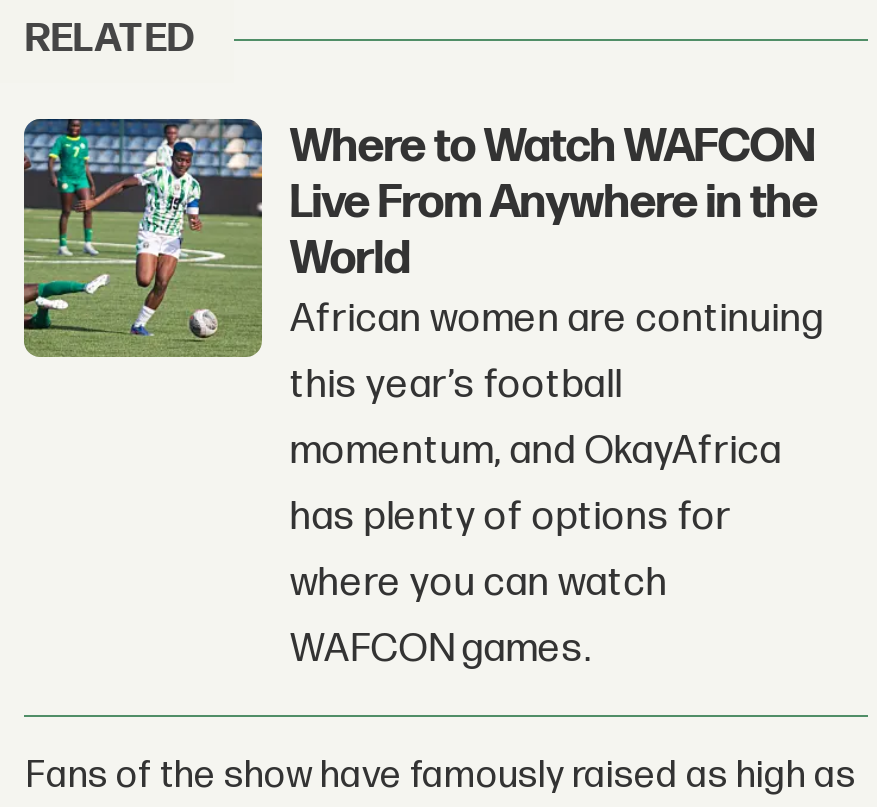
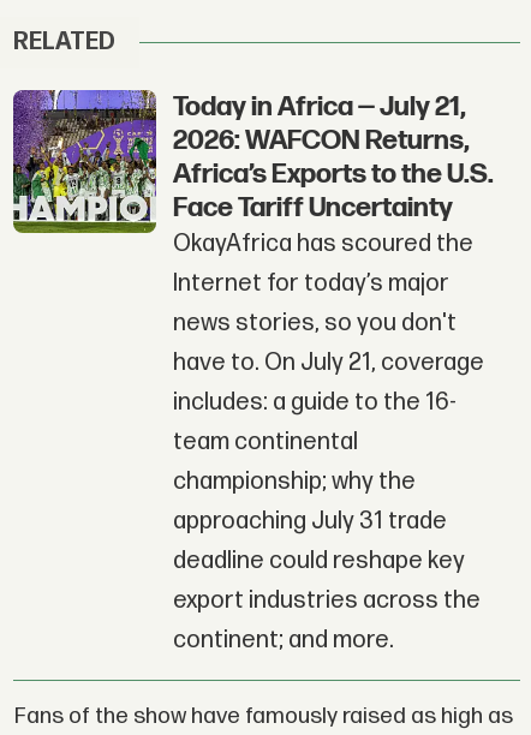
[22,117,824,673] [image] | Where to Watch WAFCON | Live From Anywhere in the | World | African women are continuing | this year’s football | momentum, and OkayAfrica | has plenty of options for | where you can watch | WAFCON games. -> [12,89,494,655] [image] | Today in Africa — July 21, | 2026: WAFCON Returns, | Africa’s Exports to the U.S. | Face Tariff Uncertainty | OkayAfrica has scoured the | Internet for today’s major | news stories, so you don't | have to. On July 21, coverage | includes: a guide to the 16- | team continental | championship; why the | approaching July 31 trade | deadline could reshape key | export industries across the | continent; and more.

